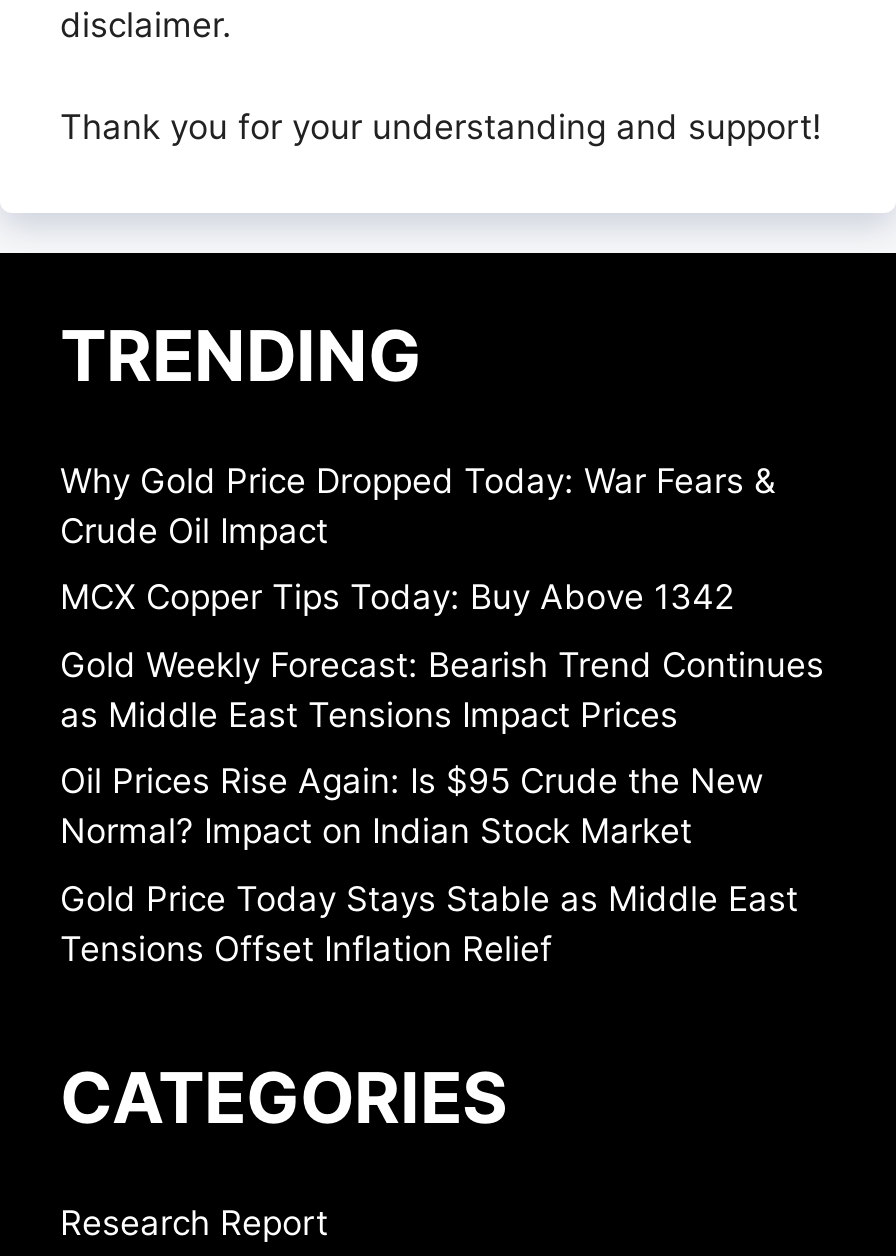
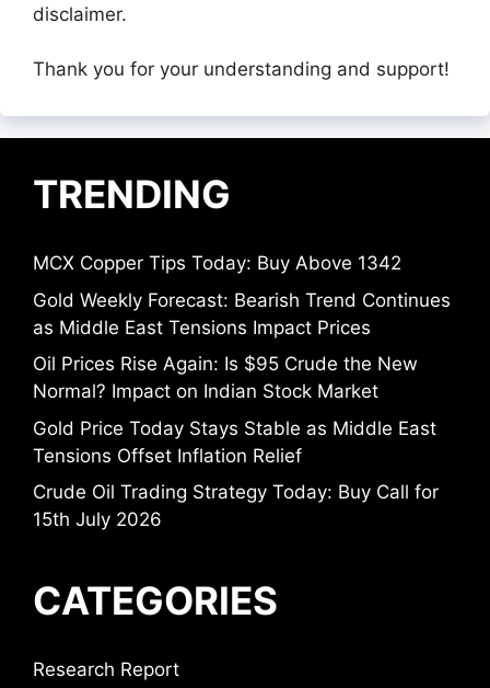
[60,460,776,550] Why Gold Price Dropped Today: War Fears & | Crude Oil Impact -> none
moved [60,577,824,968] -> [33,252,451,466]: MCX Copper Tips Today: Buy Above 1342 | Gold Weekly Forecast: Bearish Trend Continues | as Middle East Tensions Impact Prices | Oil Prices Rise Again: Is $95 Crude the New | Normal? Impact on Indian Stock Market | Gold Price Today Stays Stable as Middle East | Tensions Offset Inflation Relief
none -> [33,481,439,530] Crude Oil Trading Strategy Today: Buy Call for | 15th July 2026

